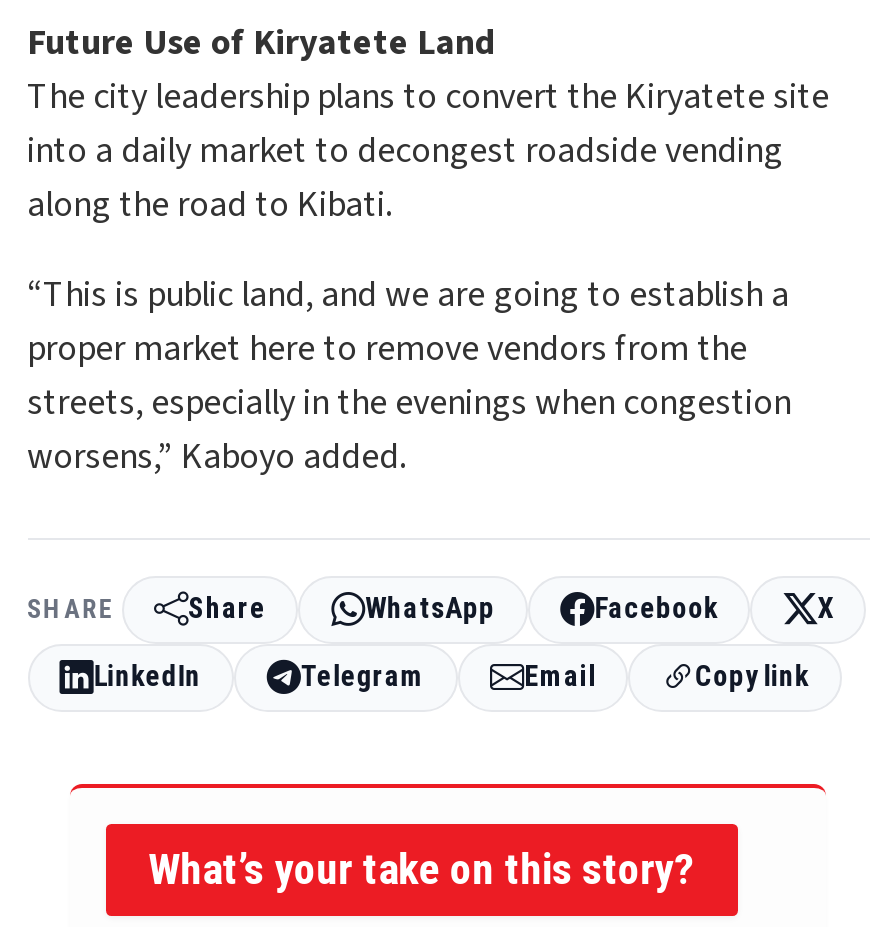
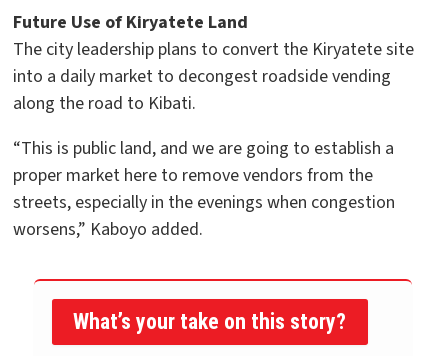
[27,591,834,693] SHARE | Share | WhatsApp | Facebook | X | LinkedIn | Telegram | Email | Copy link -> none

